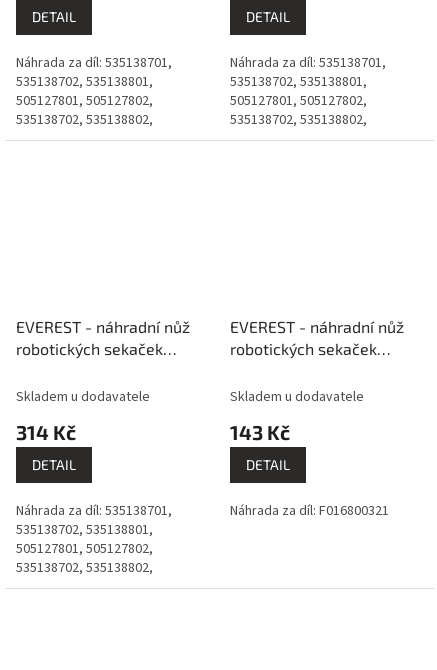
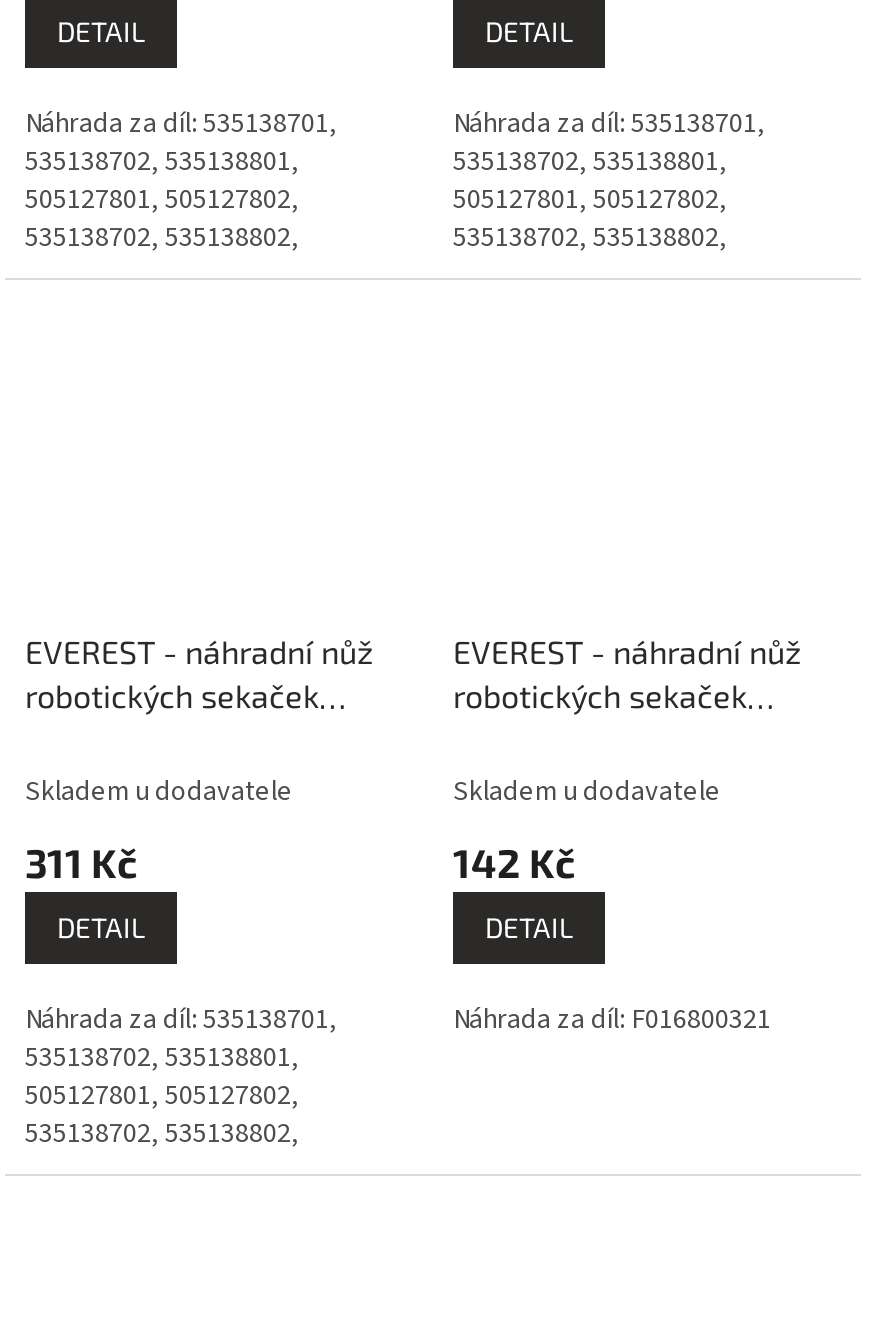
[16,420,76,444] 314 Kč -> [25,839,137,887] 311 Kč
[230,420,290,444] 143 Kč -> [453,839,575,887] 142 Kč

